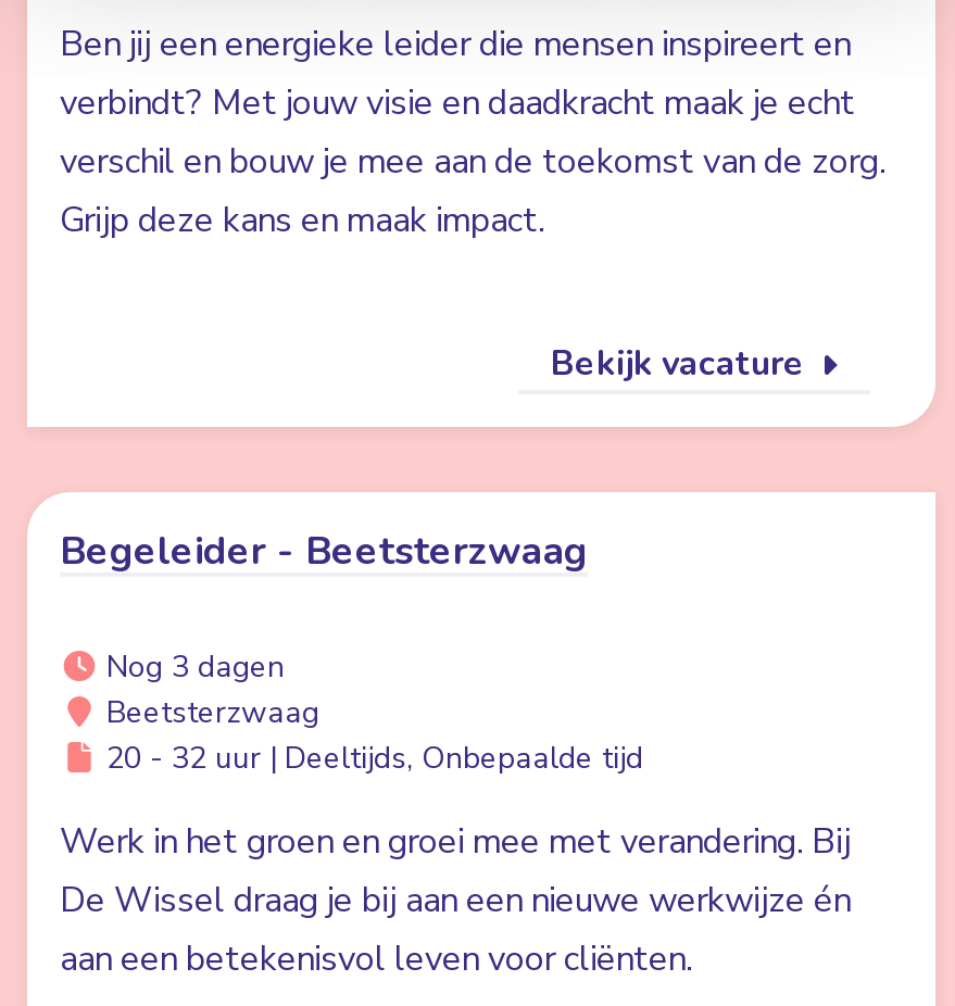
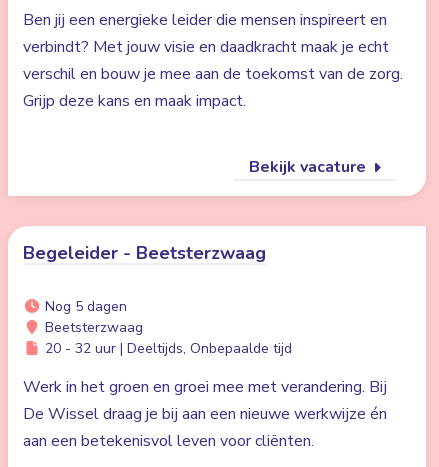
[98,646,285,688] Nog 3 dagen -> [40,297,126,316] Nog 5 dagen

